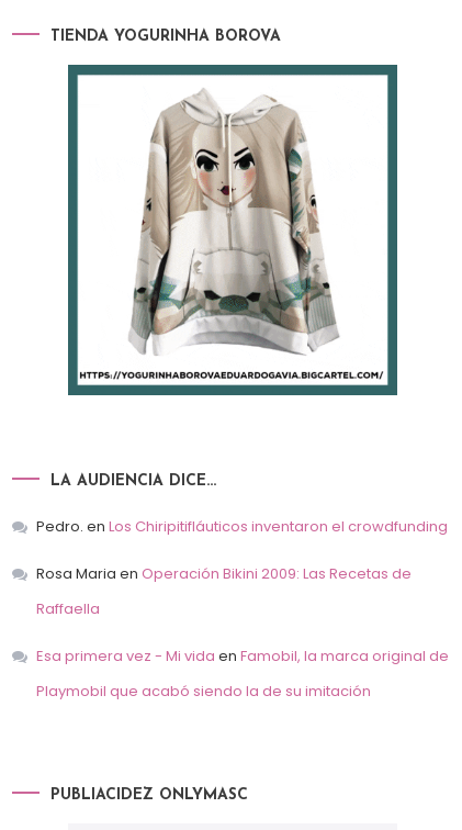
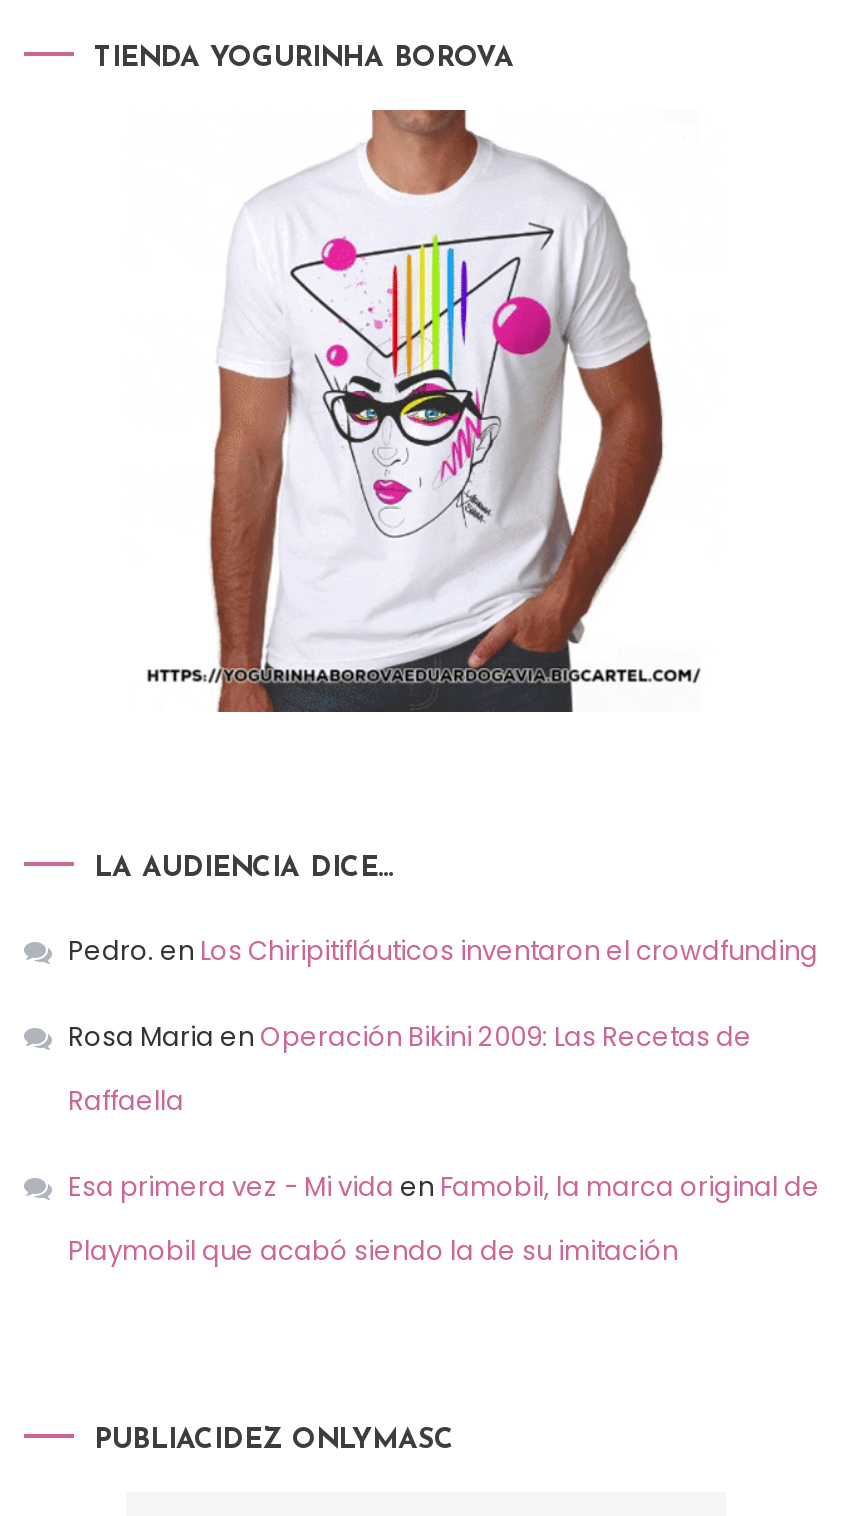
[67,64,398,396] [image] -> [126,108,726,714] [image]

